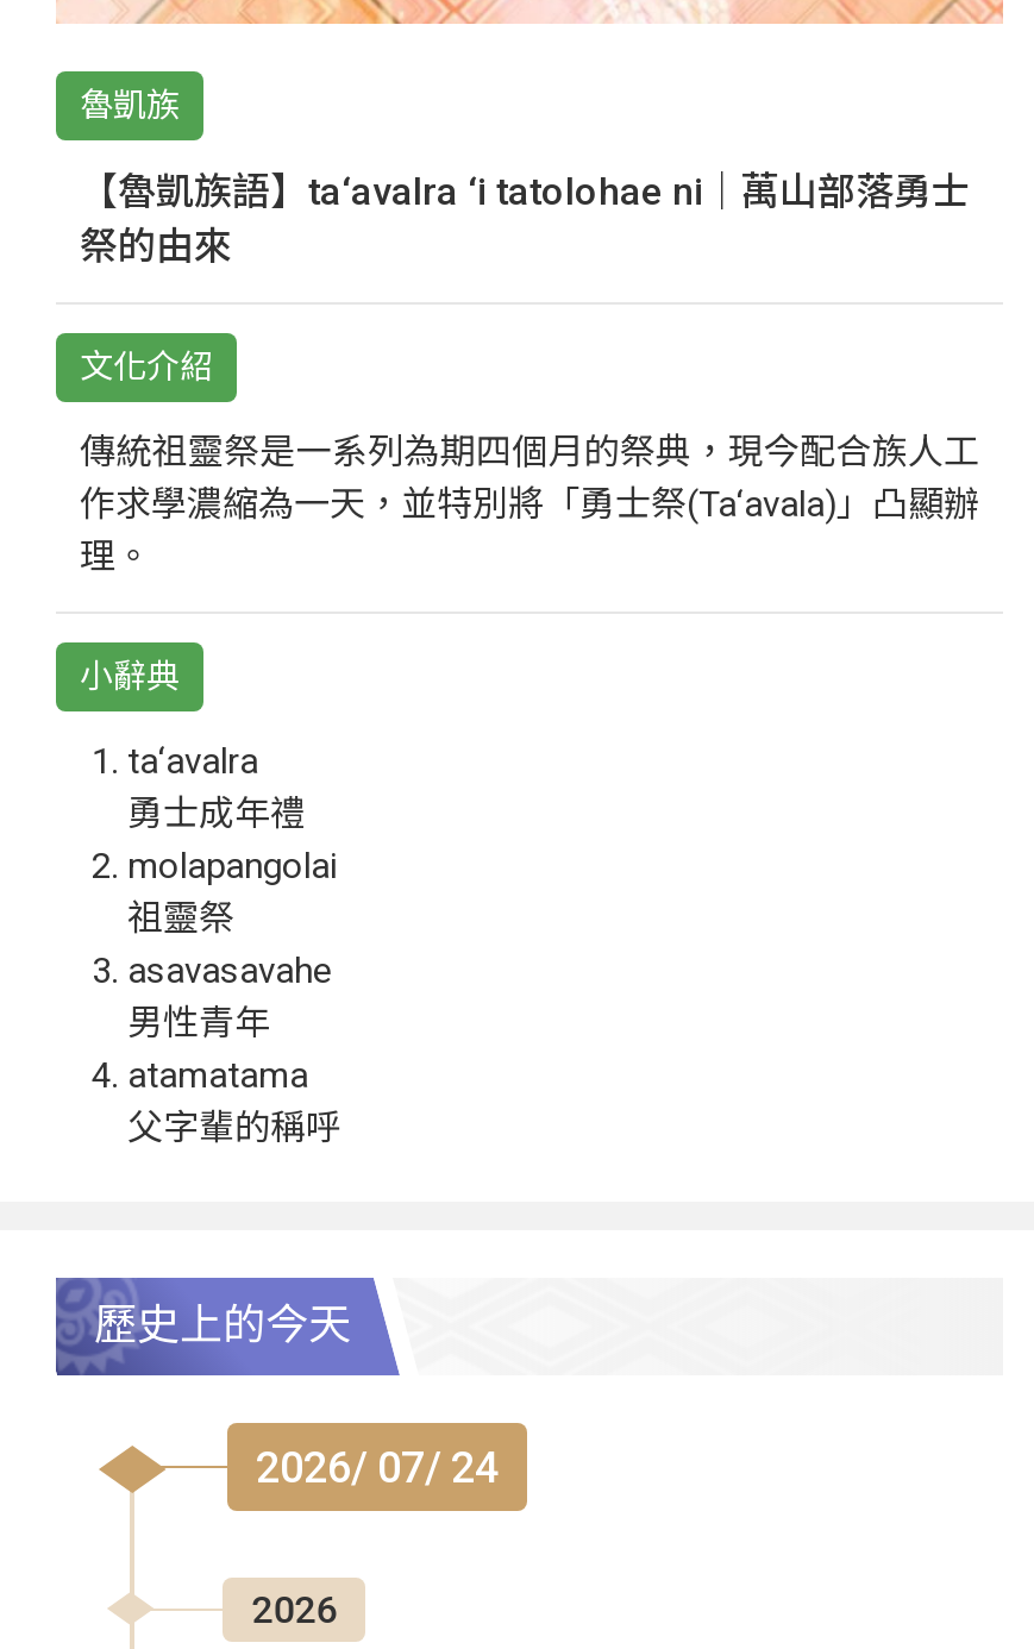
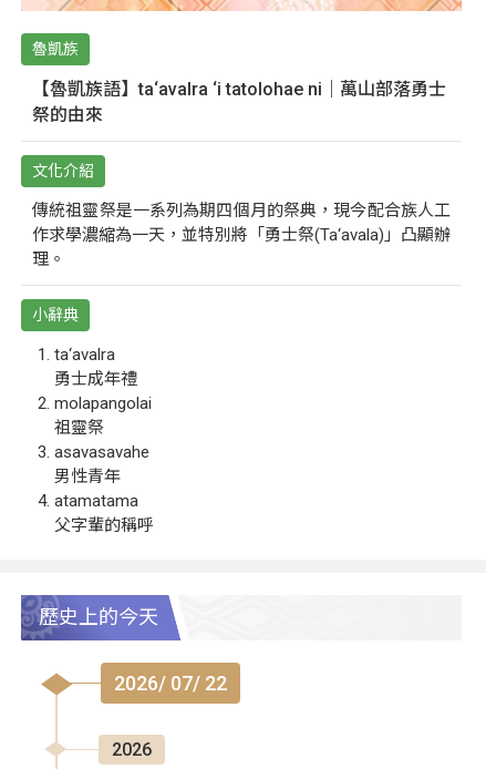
[256,1441,499,1491] 2026/ 07/ 24 -> [114,671,227,694] 2026/ 07/ 22

